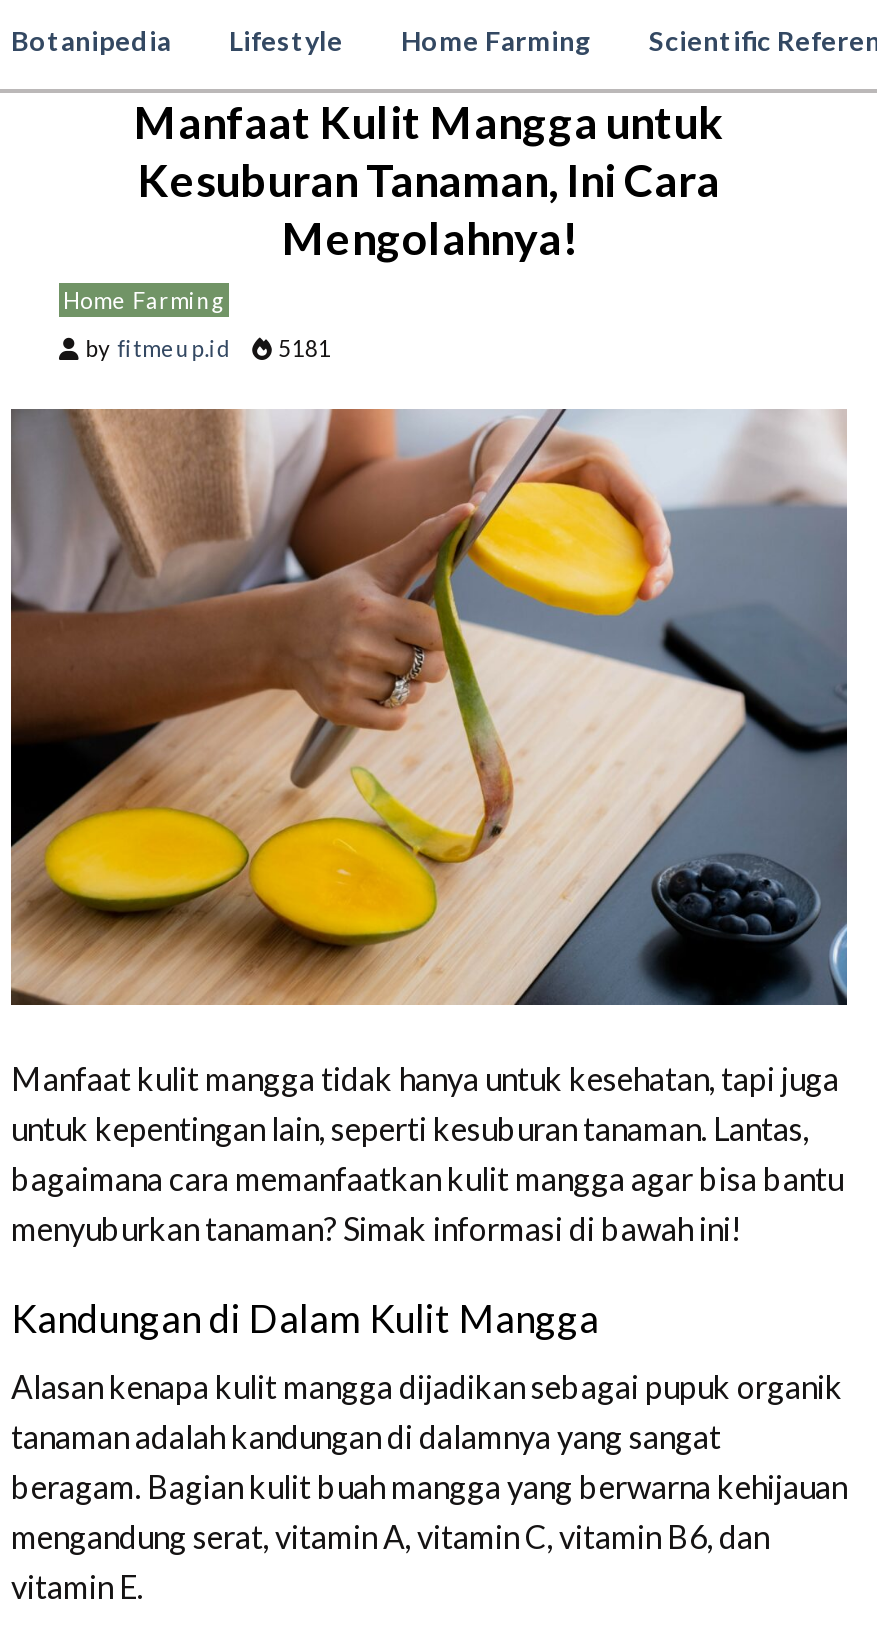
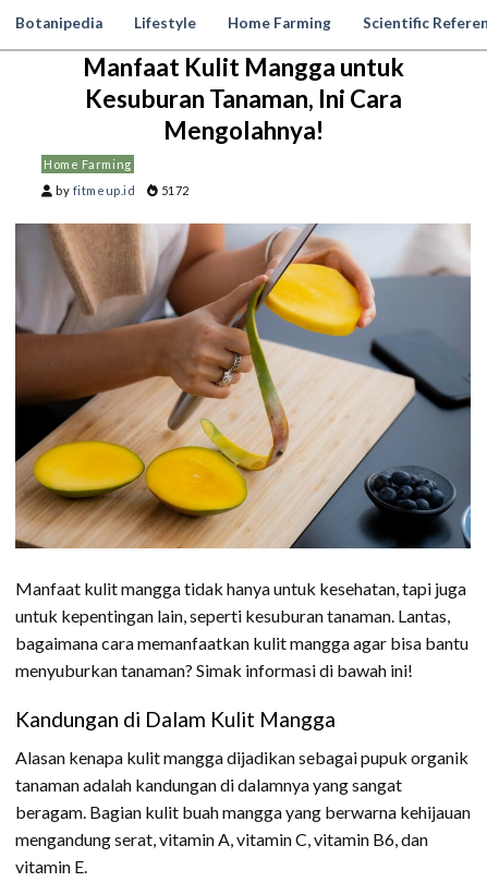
[85,334,331,360] by fitmeup.id 5181 -> [56,183,190,197] by fitmeup.id 5172

